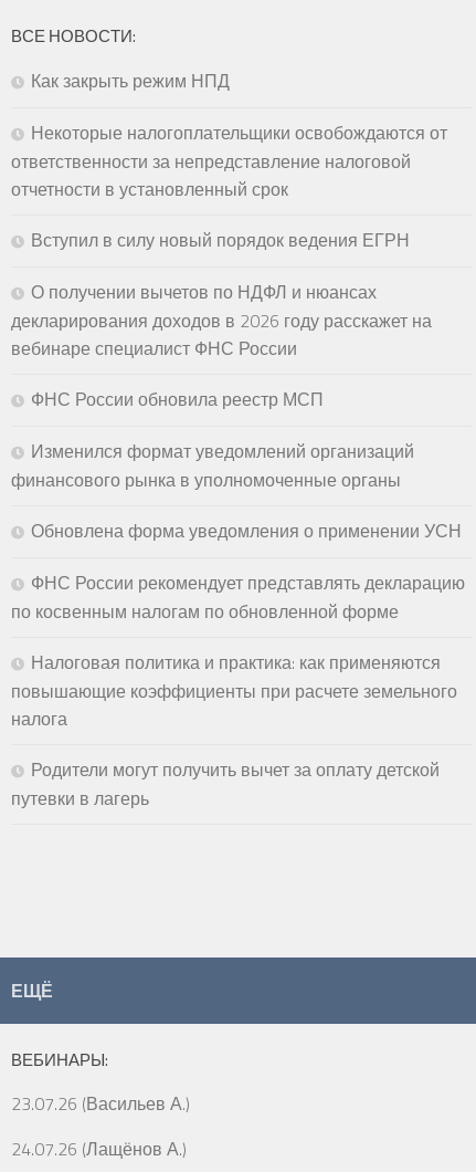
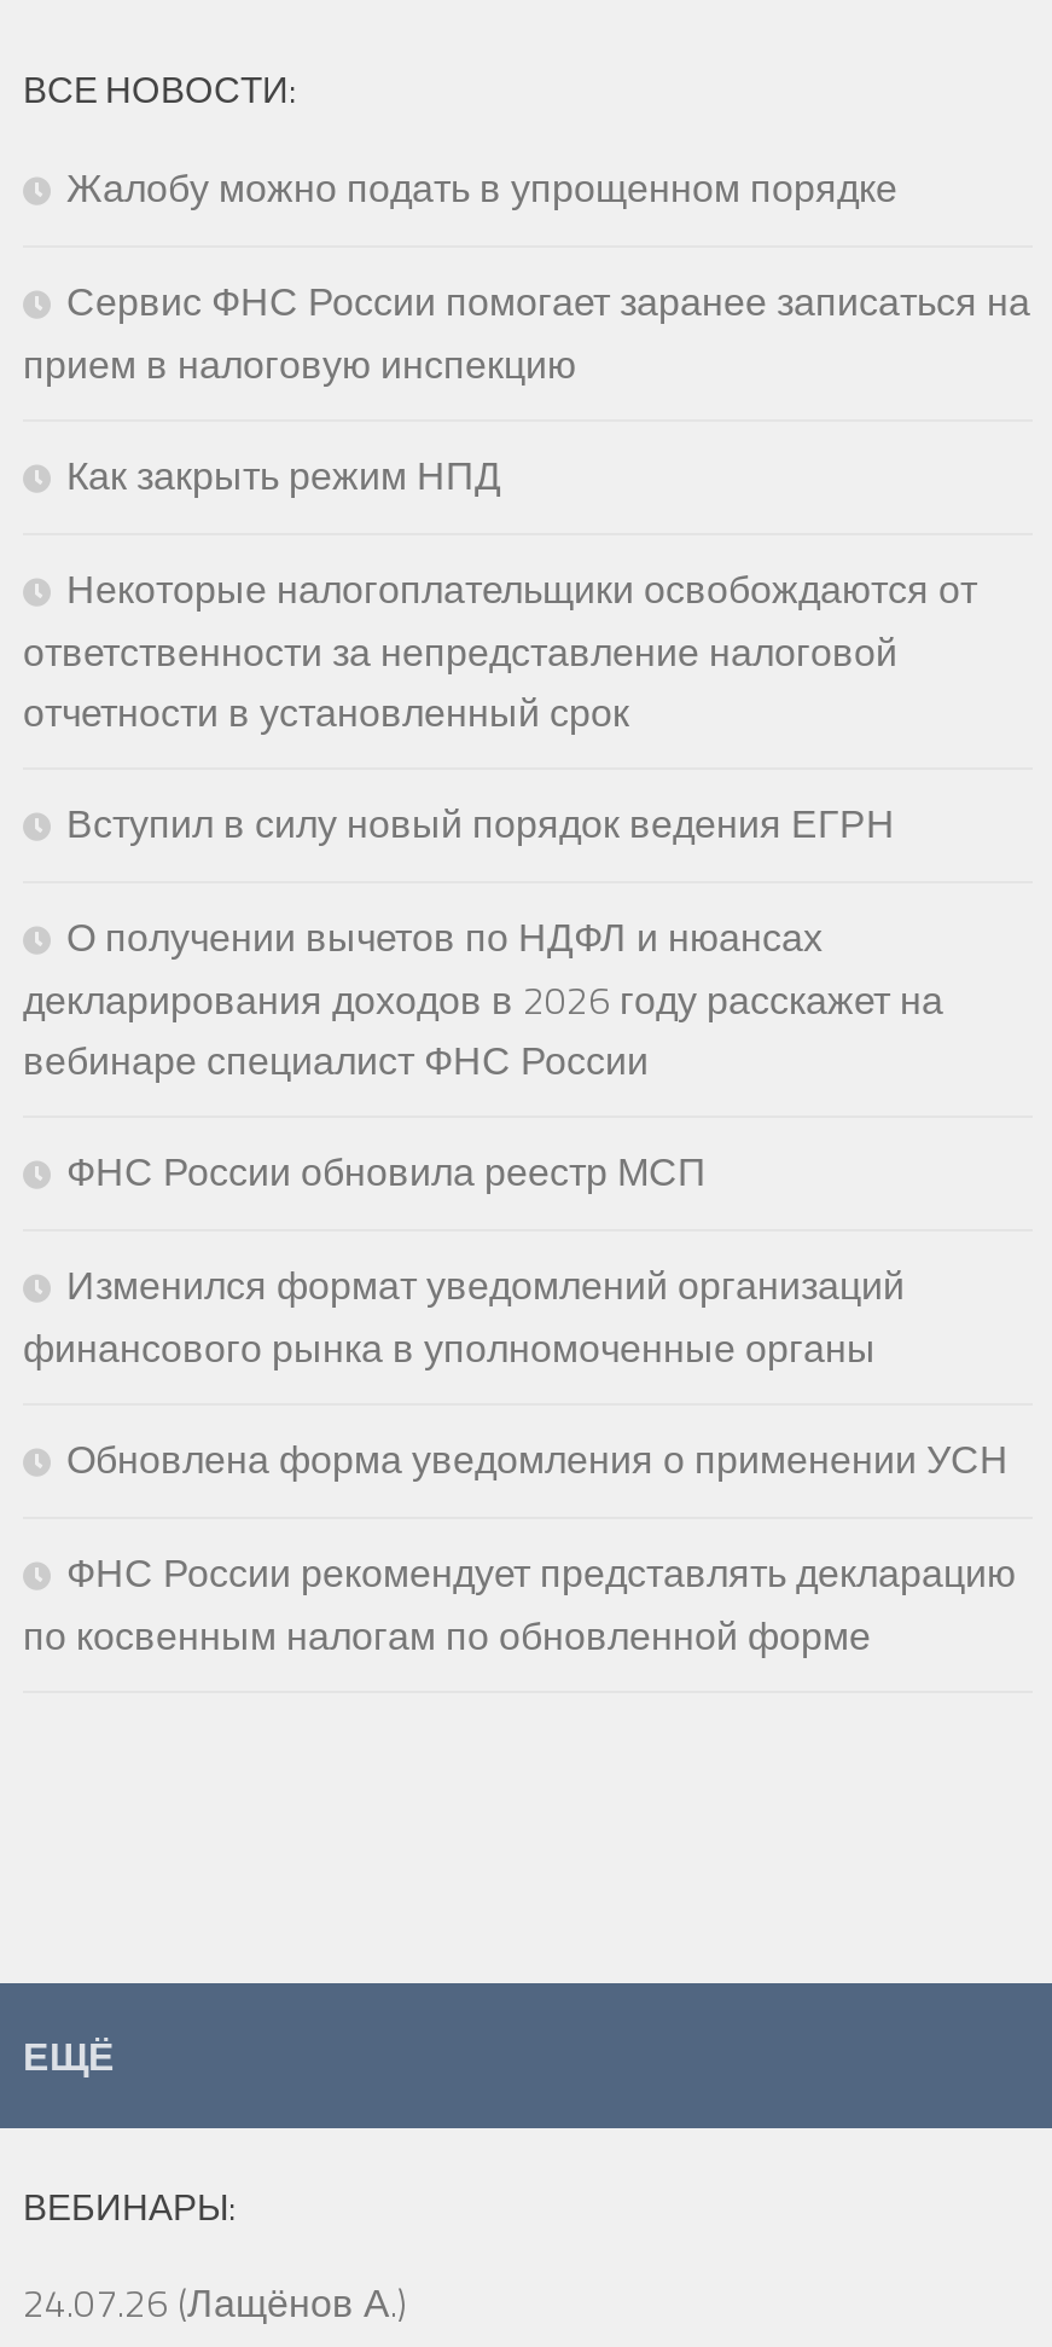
none -> [23,158,1030,392] Жалобу можно подать в упрощенном порядке | Сервис ФНС России помогает заранее записаться на | прием в налоговую инспекцию
moved [11,68,465,625] -> [23,445,1016,1663]: Как закрыть режим НПД | Некоторые налогоплательщики освобождаются от | ответственности за непредставление налоговой | ... | ФНС России рекомендует представлять декларацию | по косвенным налогам по обновленной форме
[11,649,457,812] Налоговая политика и практика: как применяются | повышающие коэффициенты при расчете земельного | налога | Родители могут получить вычет за оплату детской | путевки в лагерь -> none
[11,1090,190,1117] 23.07.26 (Васильев А.) -> none

